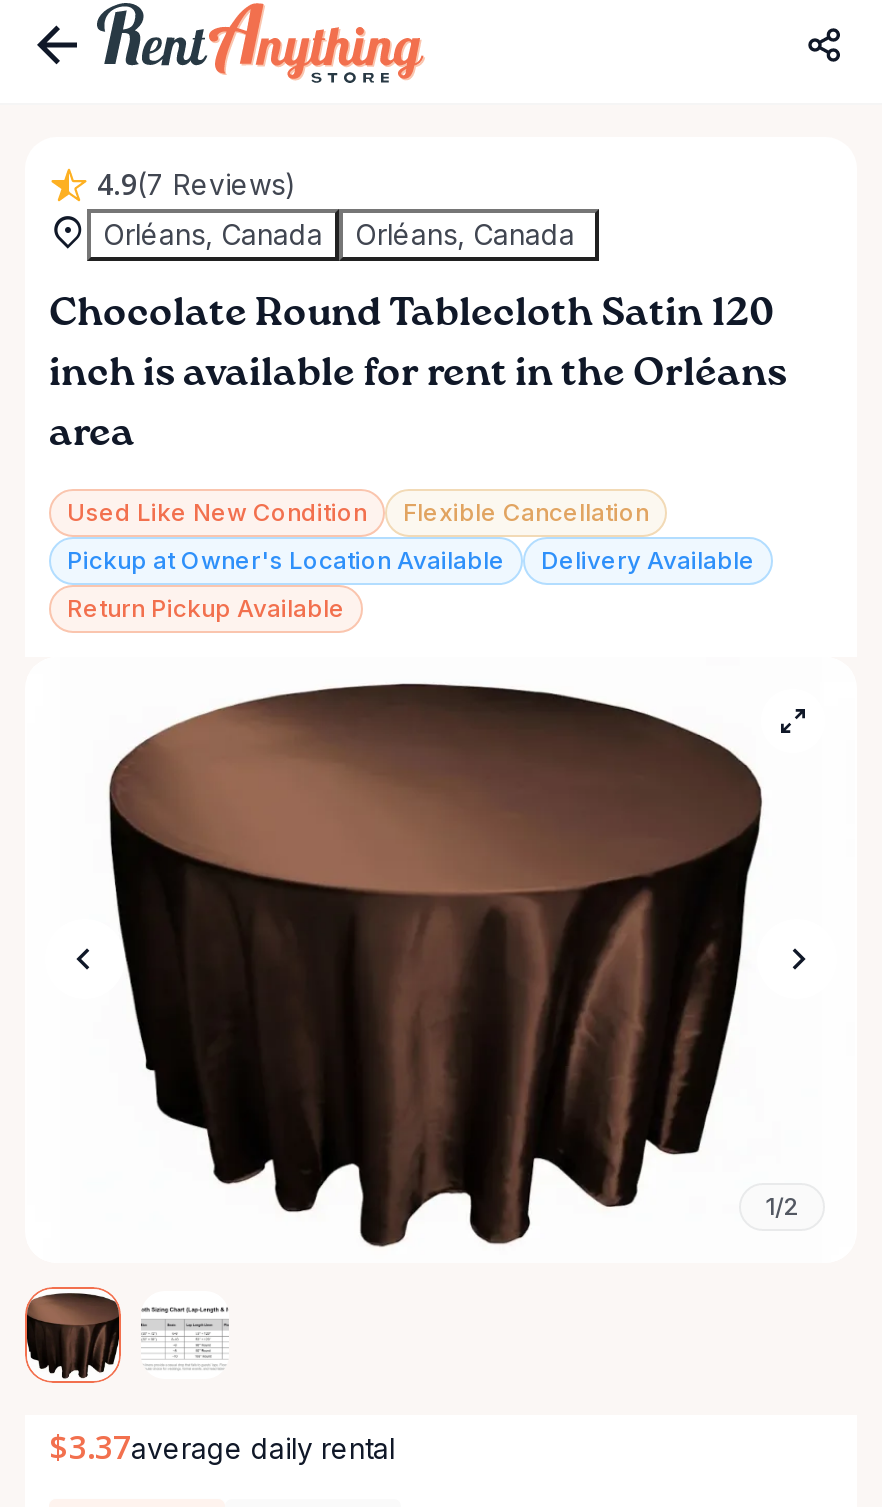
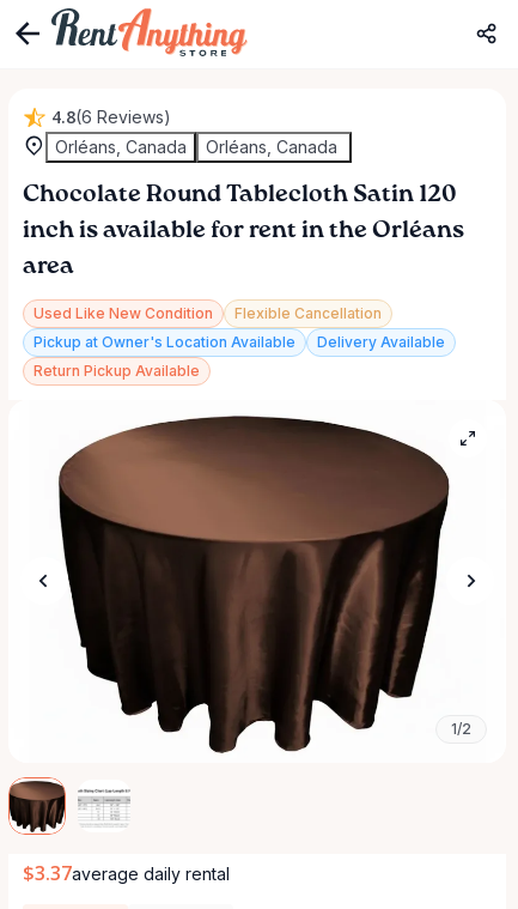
[97,165,297,203] 4.9(7 Reviews) -> [51,105,171,128] 4.8(6 Reviews)

